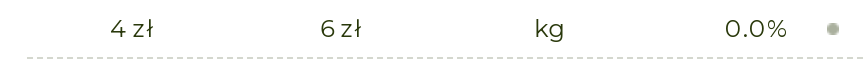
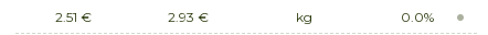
[111,12,361,42] 4 zł | 6 zł -> [55,9,209,25] 2.51 € | 2.93 €

